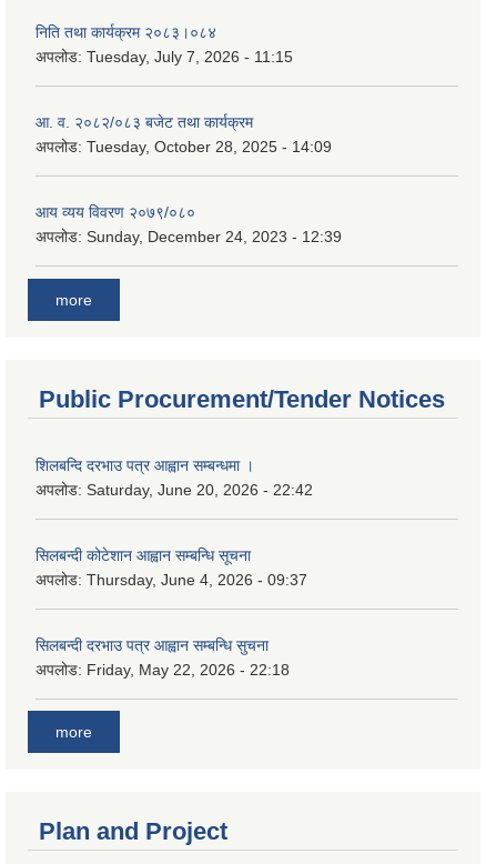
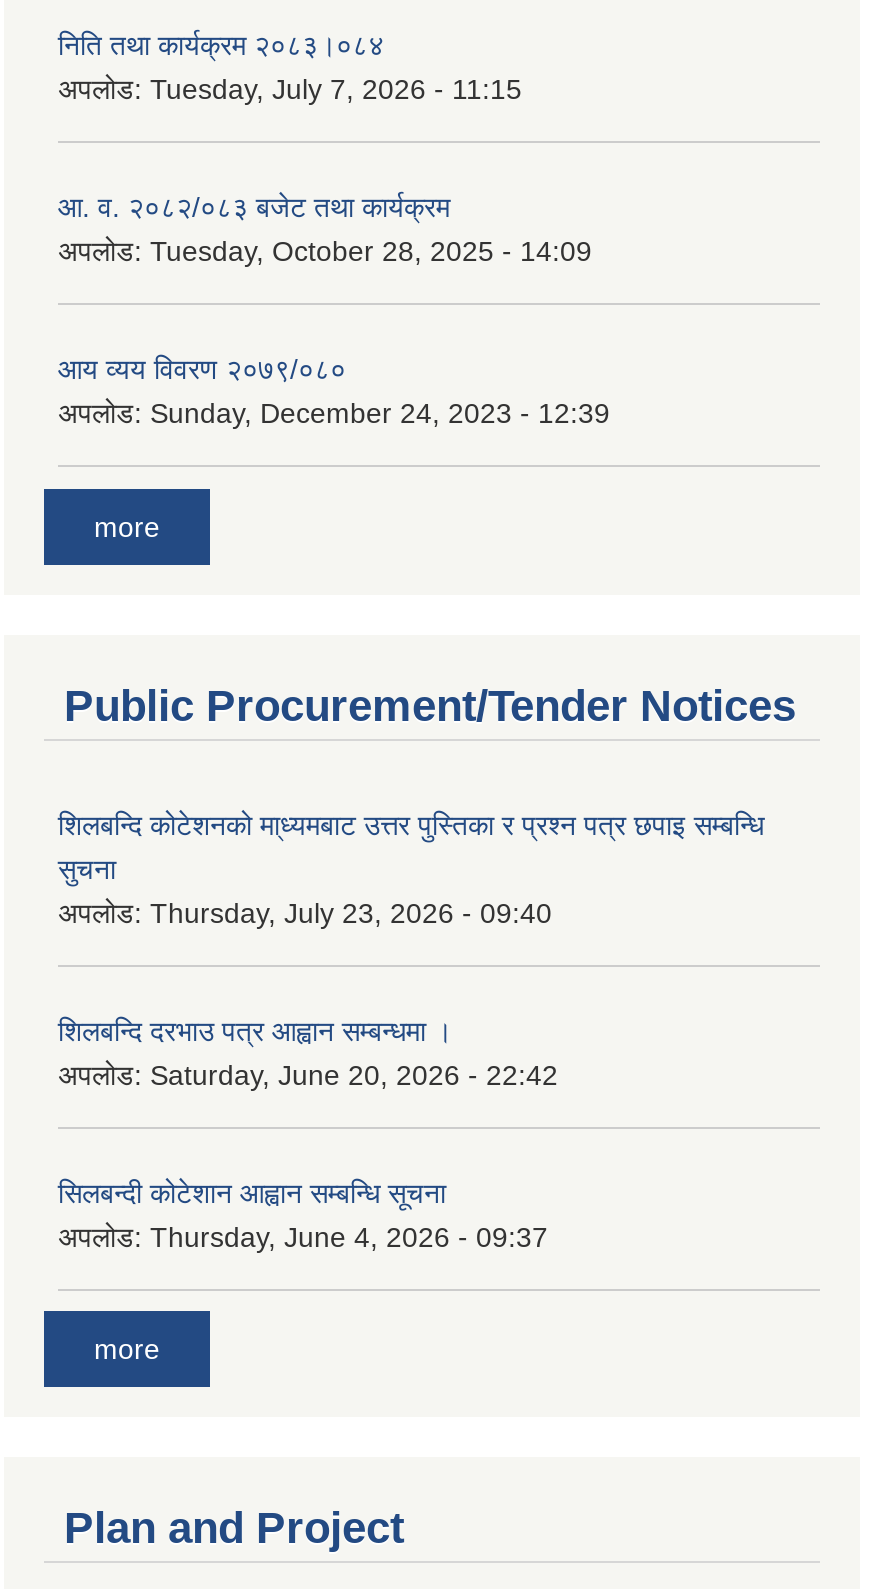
none -> [58,809,764,929] शिलबन्दि कोटेशनको मा्ध्यमबाट उत्तर पुस्तिका र प्रश्न पत्र छपाइ सम्बन्धि | सुचना | अपलोड: Thursday, July 23, 2026 - 09:40
moved [36,456,313,588] -> [58,1015,558,1253]: शिलबन्दि दरभाउ पत्र आह्वान सम्बन्धमा । | अपलोड: Saturday, June 20, 2026 - 22:42 | सिलबन्दी कोटेशान आह्वान सम्बन्धि सूचना | अपलोड: Thursday, June 4, 2026 - 09:37
[36,636,290,678] सिलबन्दी दरभाउ पत्र आह्वान सम्बन्धि सुचना | अपलोड: Friday, May 22, 2026 - 22:18 -> none

